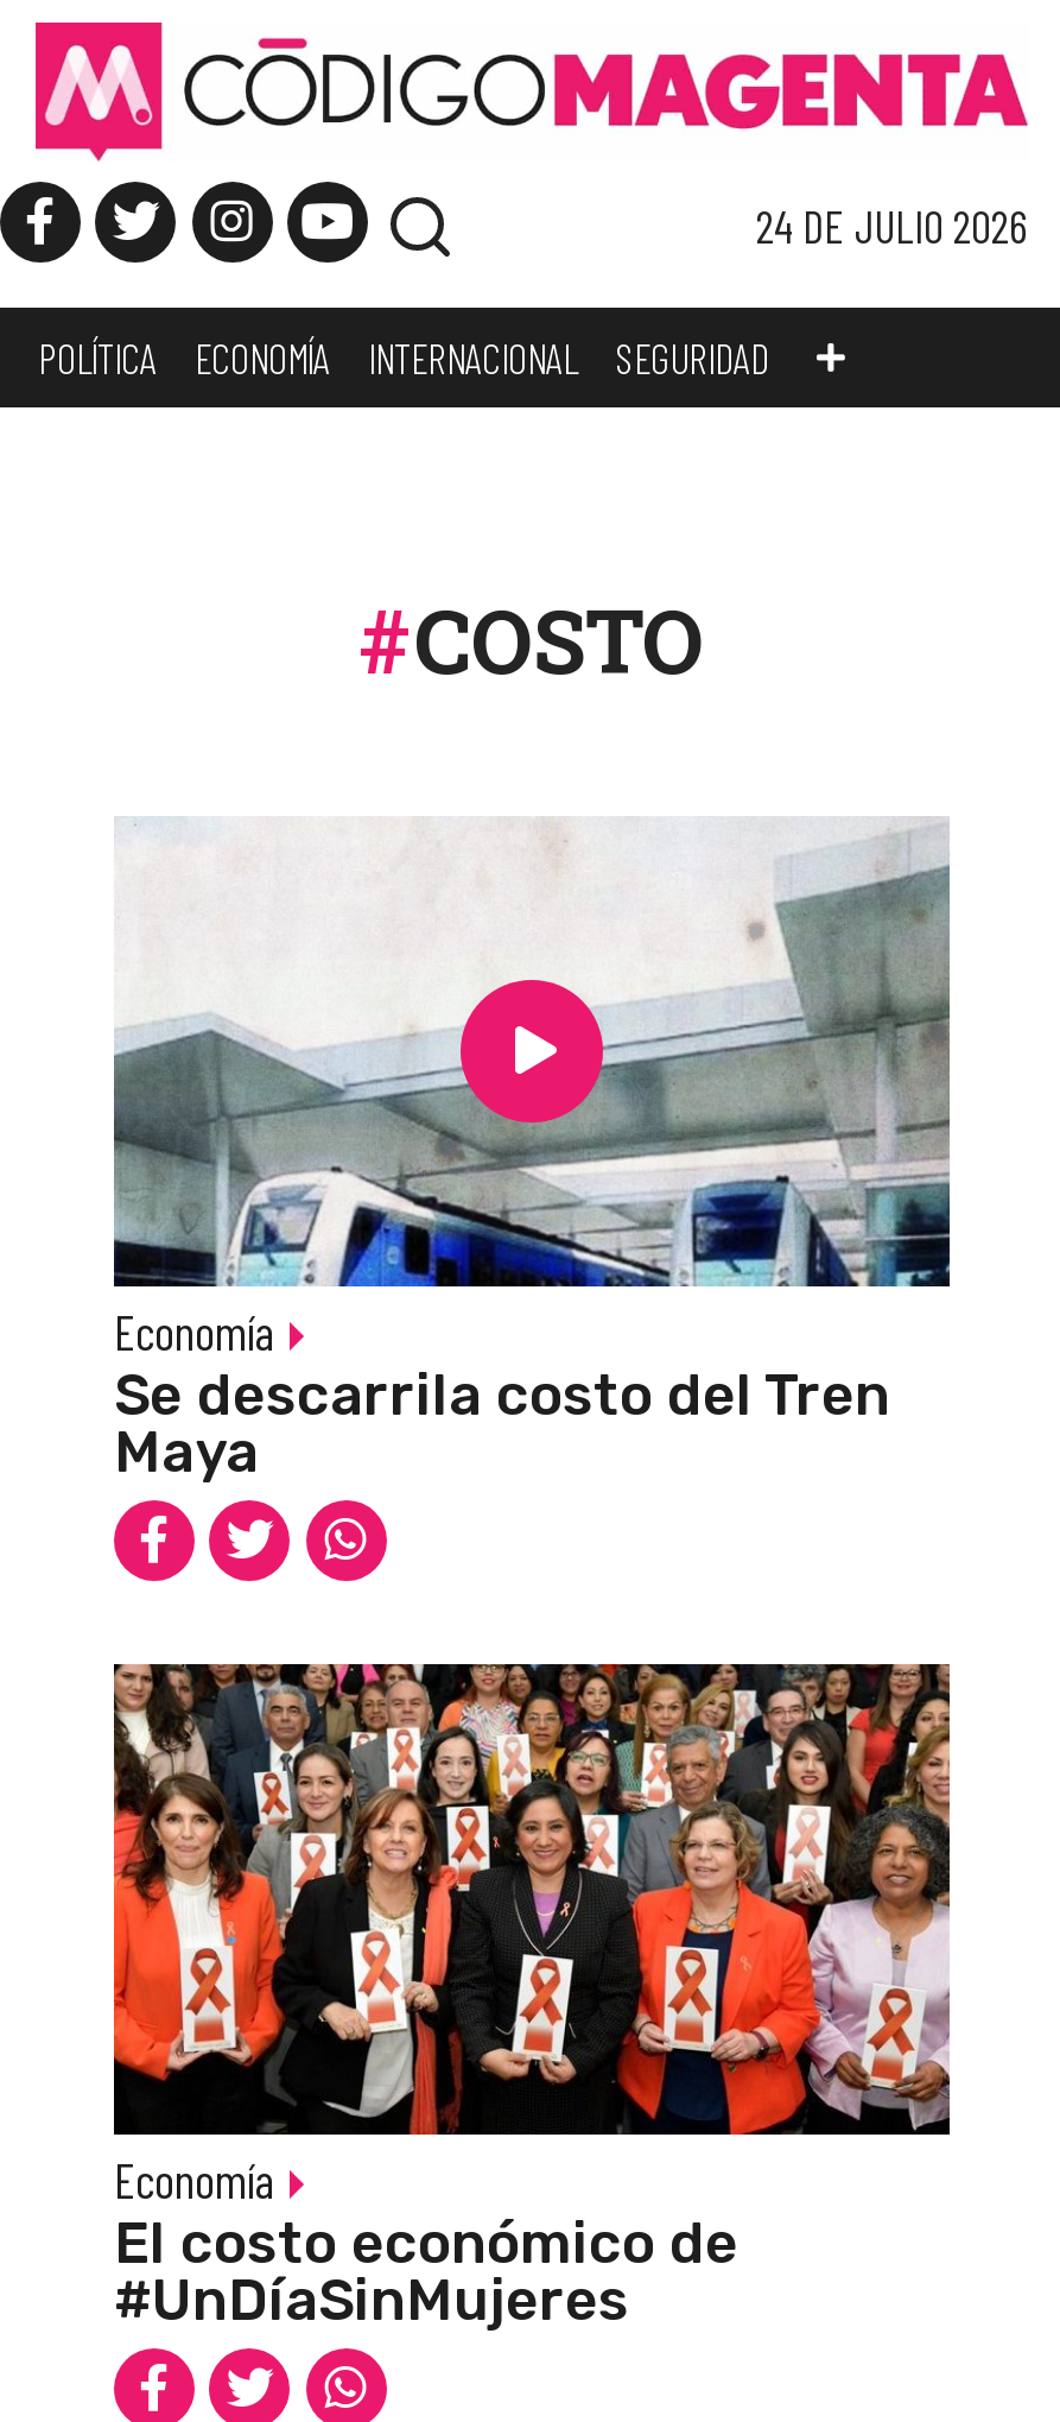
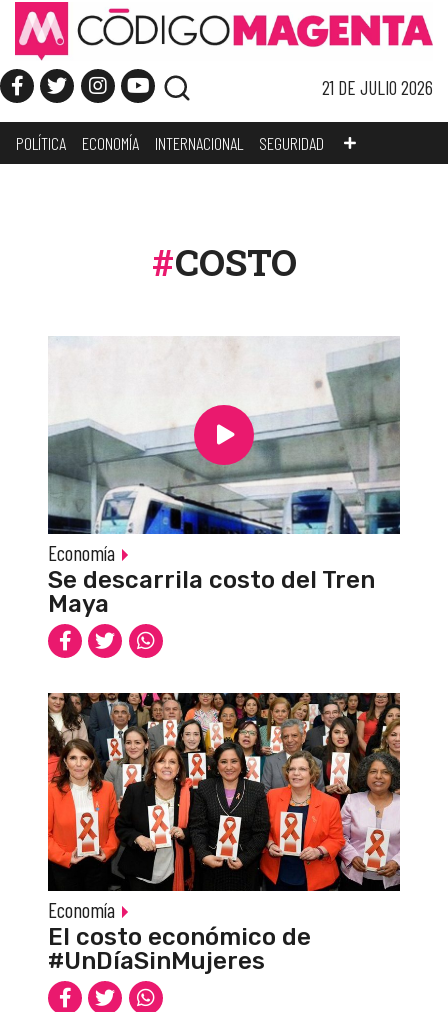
[755,198,1028,253] 24 DE JULIO 2026 -> [322,76,433,99] 21 DE JULIO 2026

